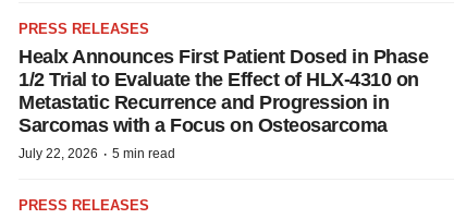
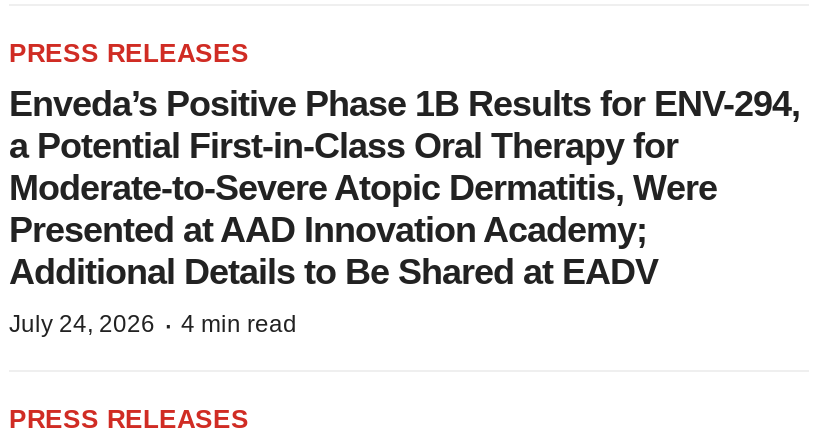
[19,46,428,163] Healx Announces First Patient Dosed in Phase | 1/2 Trial to Evaluate the Effect of HLX-4310 on | Metastatic Recurrence and Progression in | Sarcomas with a Focus on Osteosarcoma | July 22, 2026 · 5 min read -> [9,84,800,342] Enveda’s Positive Phase 1B Results for ENV-294, | a Potential First-in-Class Oral Therapy for | Moderate-to-Severe Atopic Dermatitis, Were | Presented at AAD Innovation Academy; | Additional Details to Be Shared at EADV | July 24, 2026 · 4 min read

